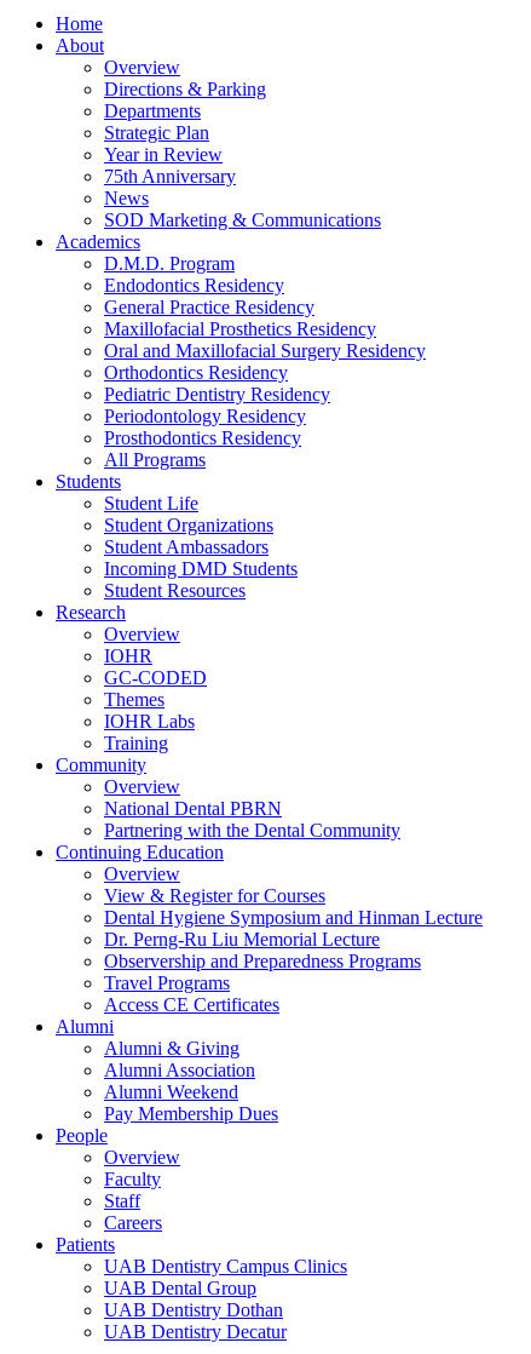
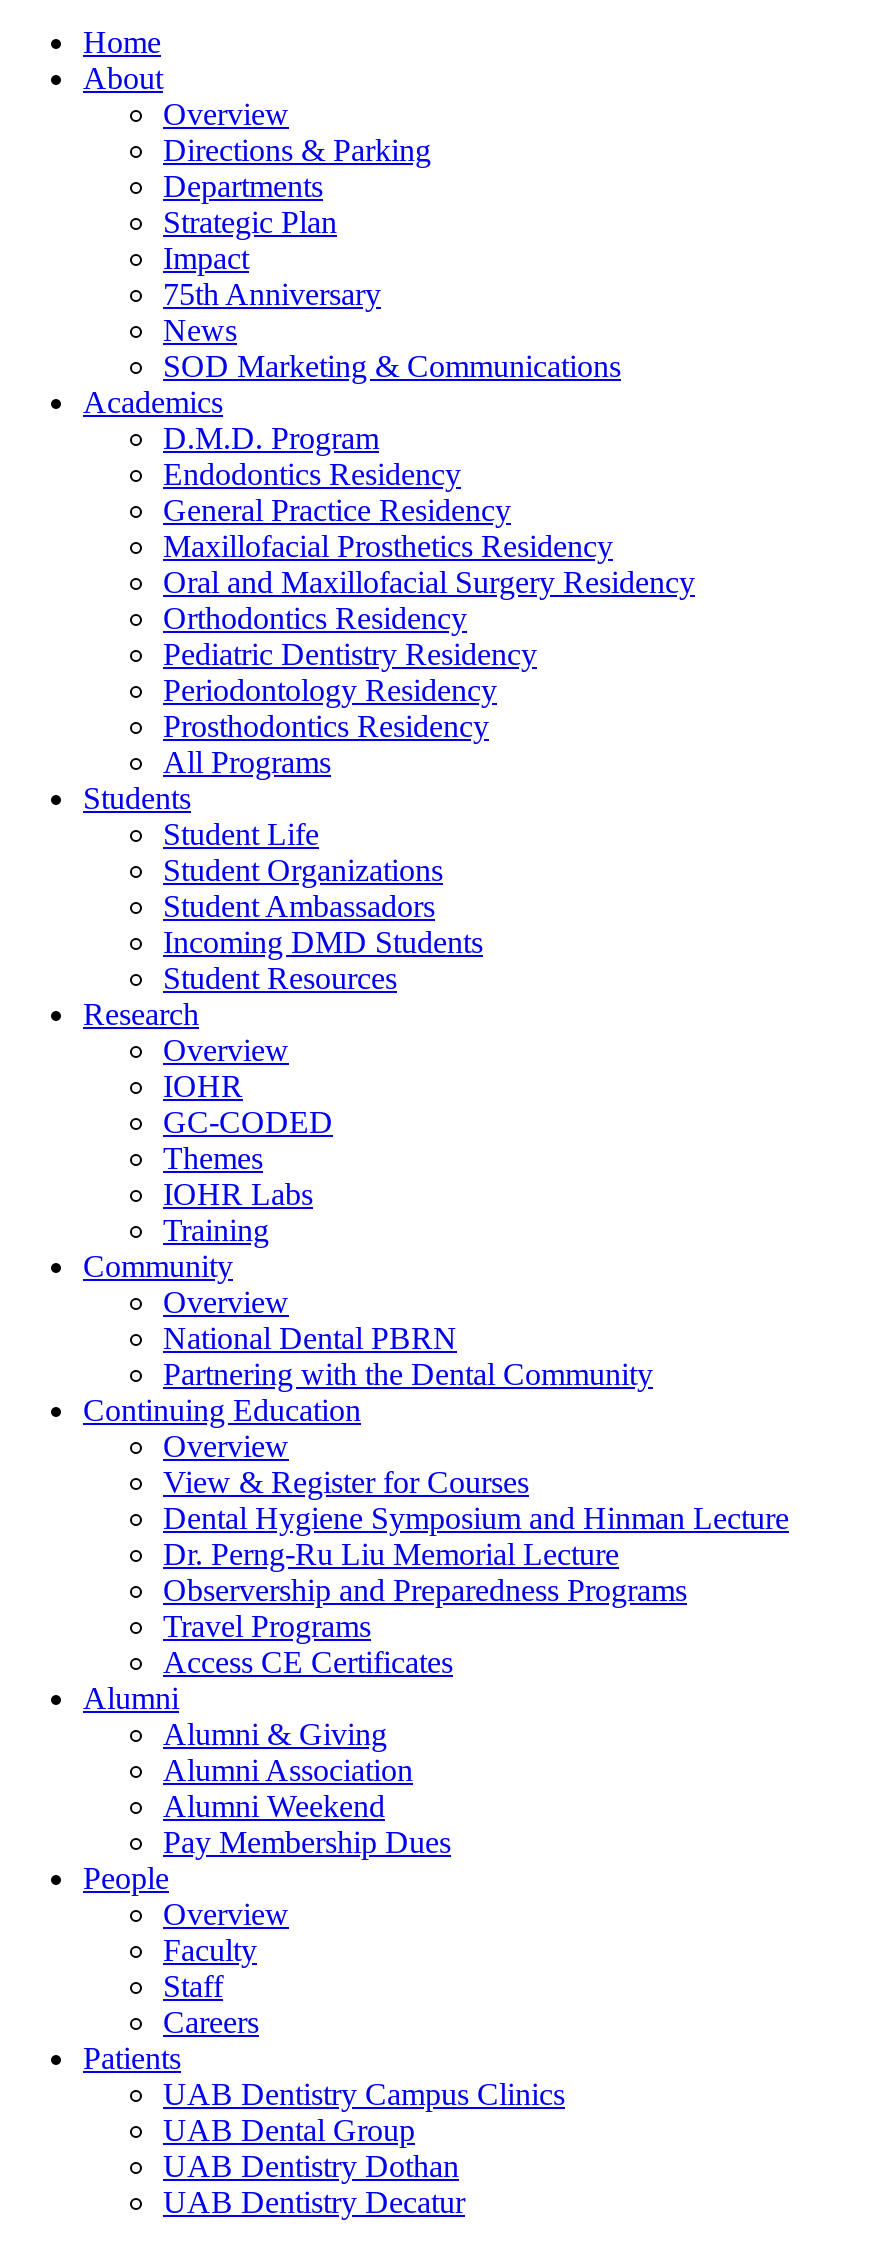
[104,144,223,165] Year in Review -> [163,241,249,275] Impact

